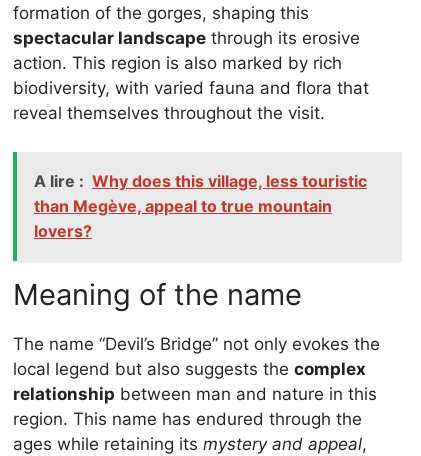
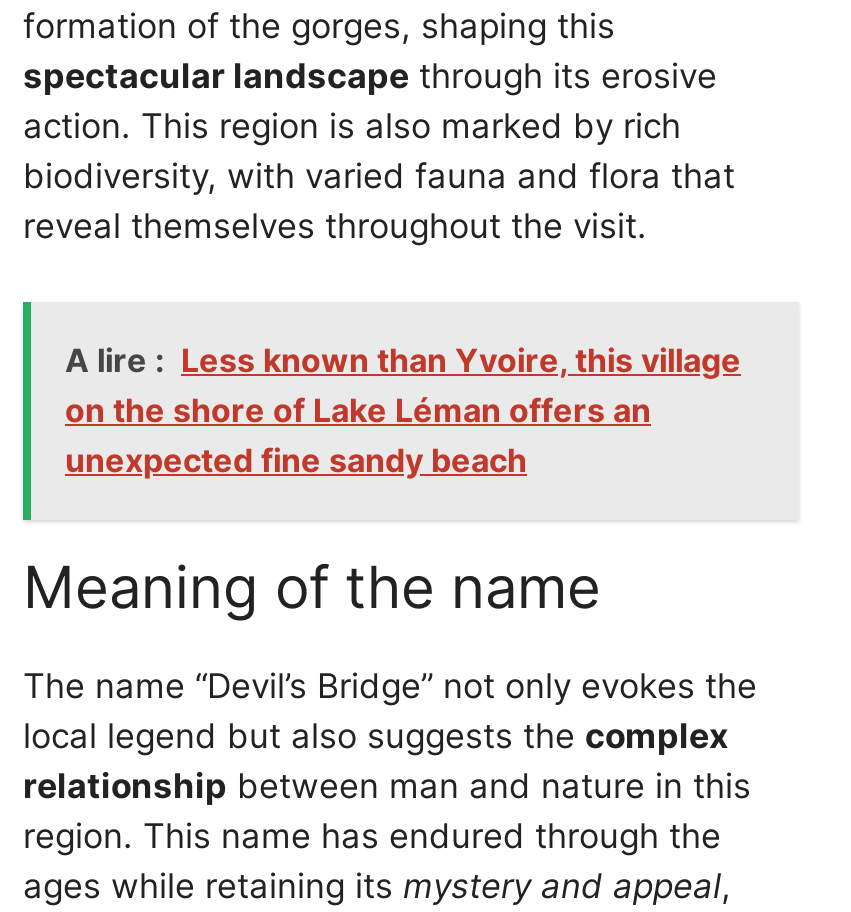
[34,170,367,240] A lire : Why does this village, less touristic | than Megève, appeal to true mountain | lovers? -> [65,341,741,481] A lire : Less known than Yvoire, this village | on the shore of Lake Léman offers an | unexpected fine sandy beach

